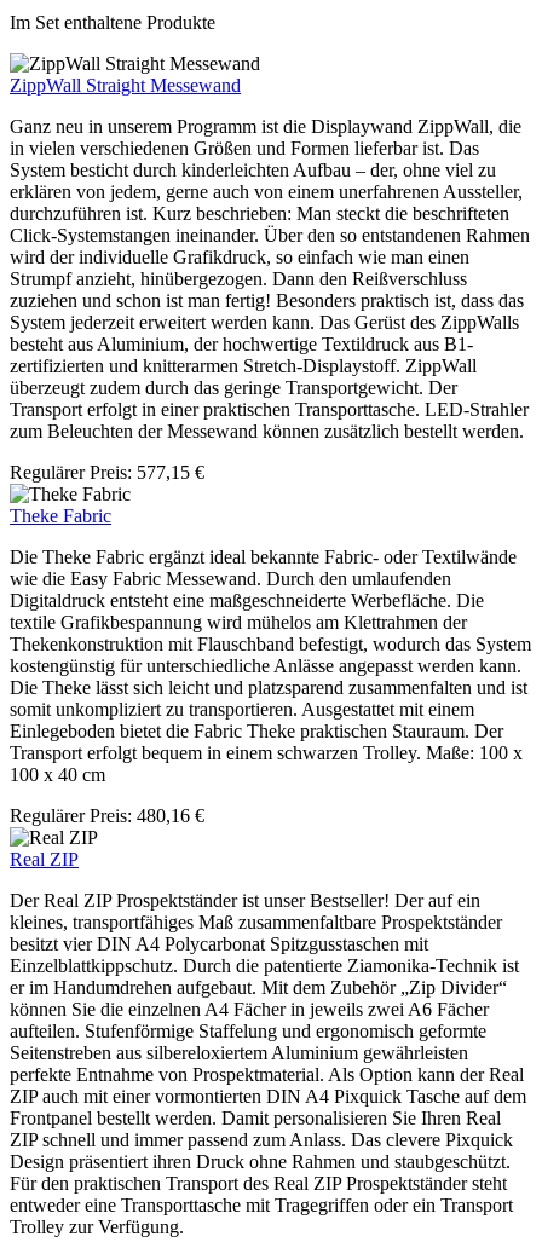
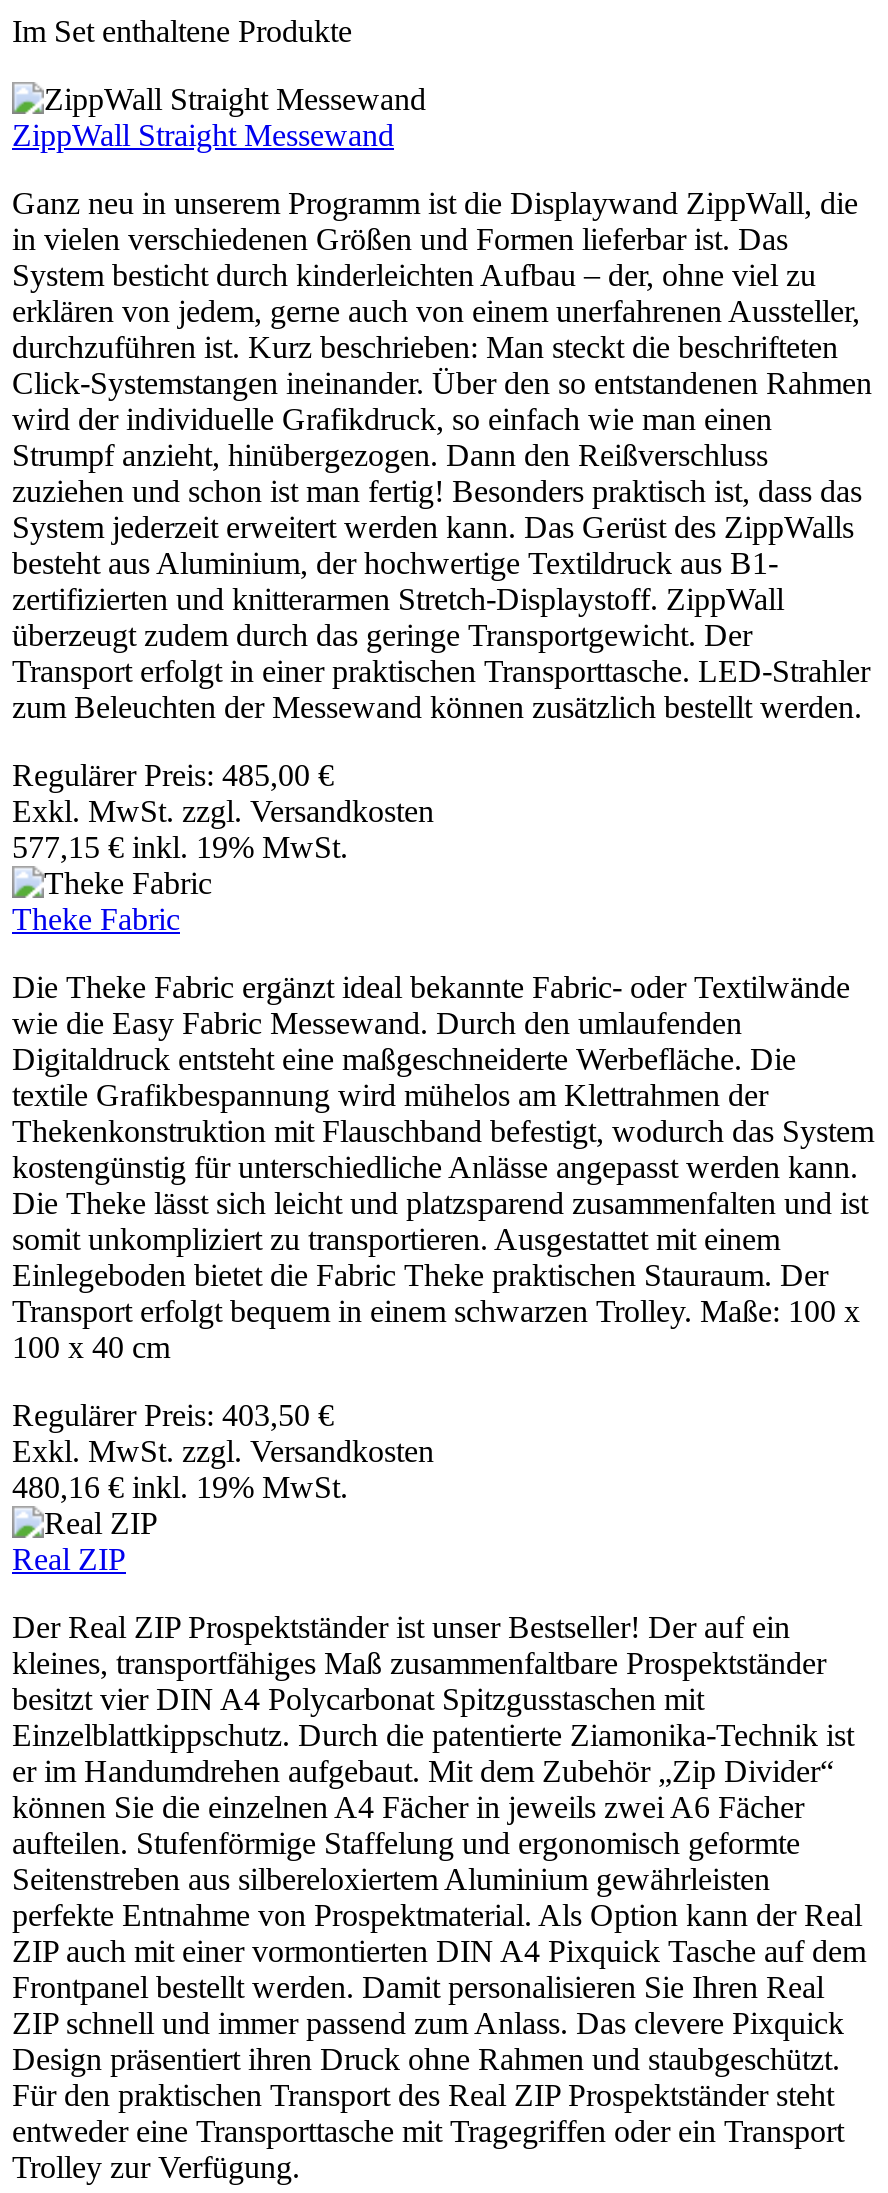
[10,462,204,483] Regulärer Preis: 577,15 € -> [12,758,434,864] Regulärer Preis: 485,00 € | Exkl. MwSt. zzgl. Versandkosten | 577,15 € inkl. 19% MwSt.
[10,806,204,826] Regulärer Preis: 480,16 € -> [12,1398,434,1504] Regulärer Preis: 403,50 € | Exkl. MwSt. zzgl. Versandkosten | 480,16 € inkl. 19% MwSt.

